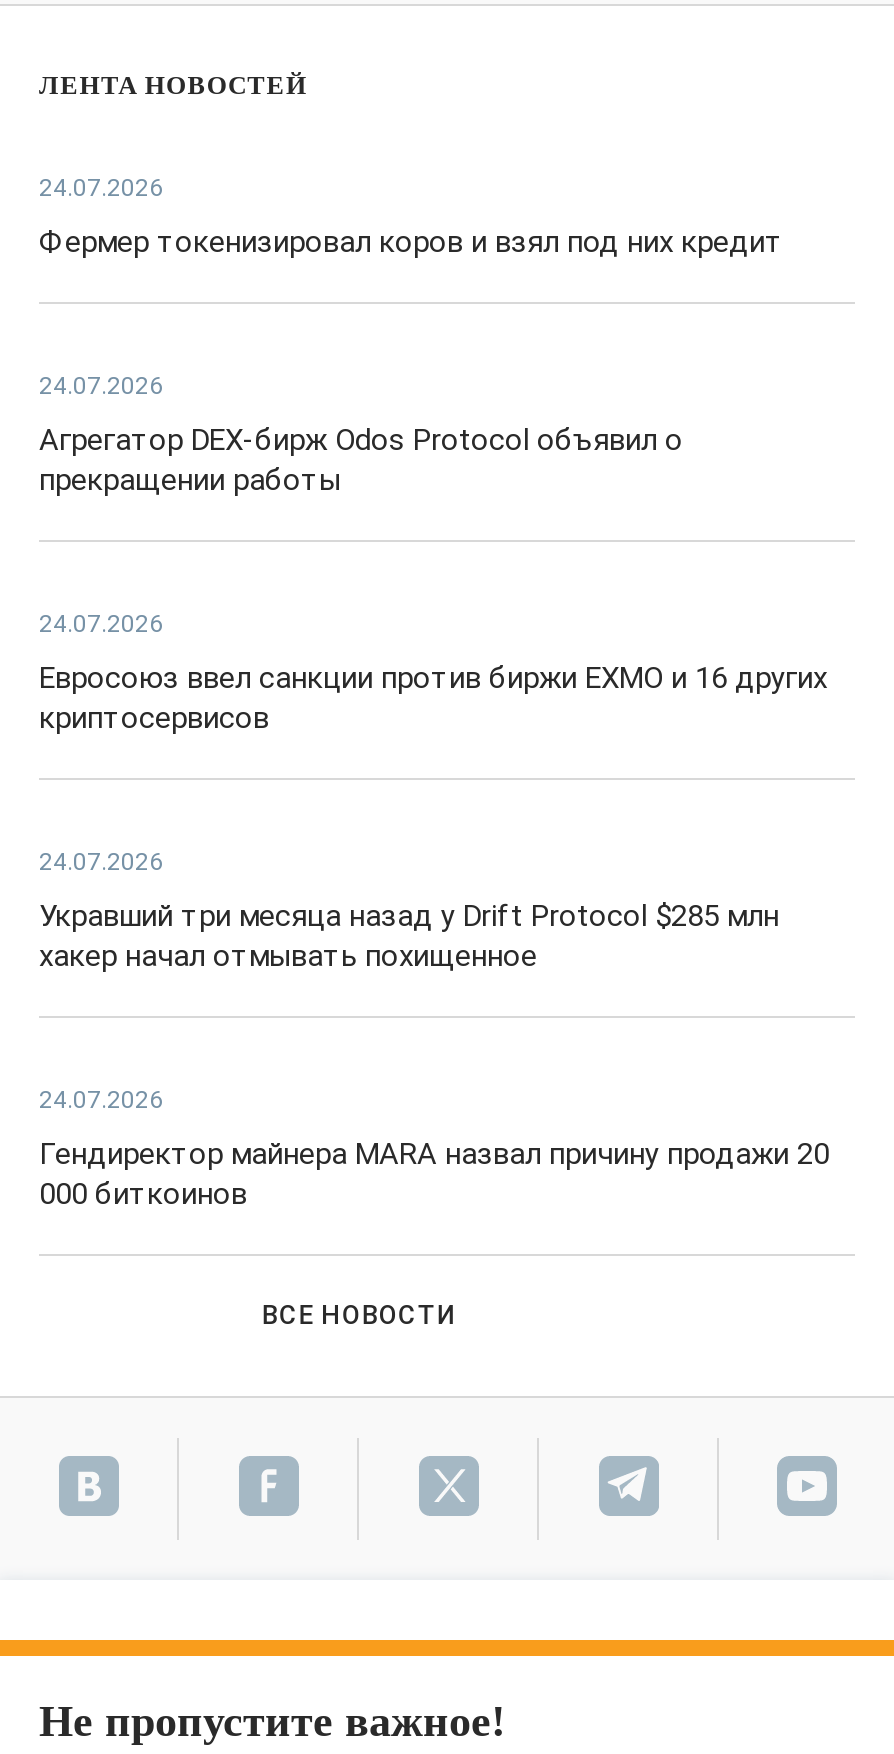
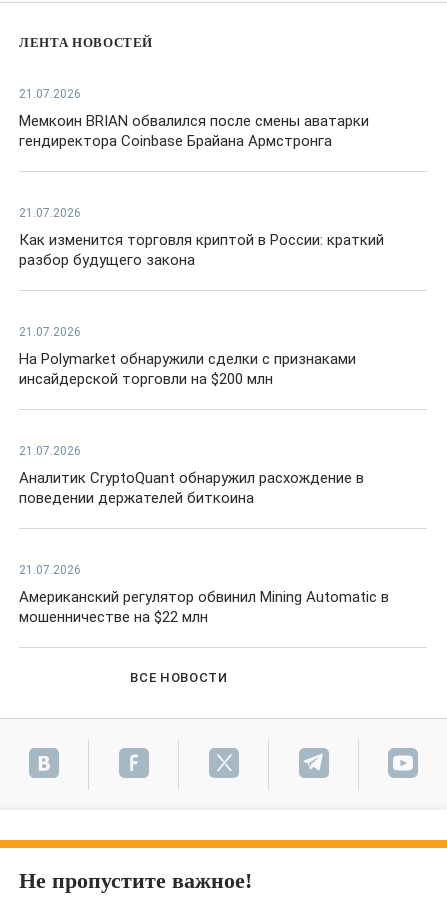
[39,173,163,201] 24.07.2026 -> [19,86,81,100] 21.07.2026
[39,223,783,259] Фермер токенизировал коров и взял под них кредит -> [19,111,369,149] Мемкоин BRIAN обвалился после смены аватарки | гендиректора Coinbase Брайана Армстронга
[39,371,163,399] 24.07.2026 -> [19,205,81,219] 21.07.2026
[39,421,683,497] Агрегатор DEX‑бирж Odos Protocol объявил о | прекращении работы -> [19,230,384,268] Как изменится торговля криптой в России: краткий | разбор будущего закона
[39,609,163,637] 24.07.2026 -> [19,324,81,338] 21.07.2026
[39,659,827,735] Евросоюз ввел санкции против биржи EXMO и 16 других | криптосервисов -> [19,349,356,387] На Polymarket обнаружили сделки с признаками | инсайдерской торговли на $200 млн
[39,847,163,875] 24.07.2026 -> [19,443,81,457] 21.07.2026
[39,897,779,973] Укравший три месяца назад у Drift Protocol $285 млн | хакер начал отмывать похищенное -> [19,468,364,506] Аналитик CryptoQuant обнаружил расхождение в | поведении держателей биткоина
[39,1085,163,1113] 24.07.2026 -> [19,562,81,576] 21.07.2026
[39,1135,829,1211] Гендиректор майнера MARA назвал причину продажи 20 | 000 биткоинов -> [19,587,389,625] Американский регулятор обвинил Mining Automatic в | мошенничестве на $22 млн

